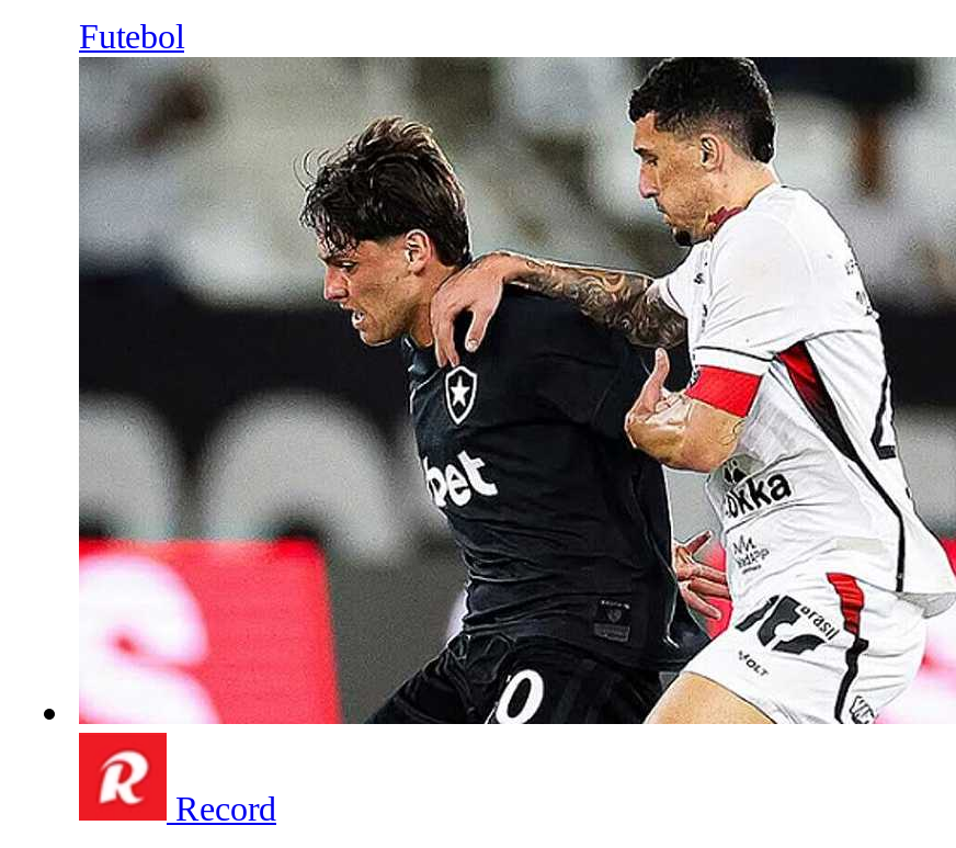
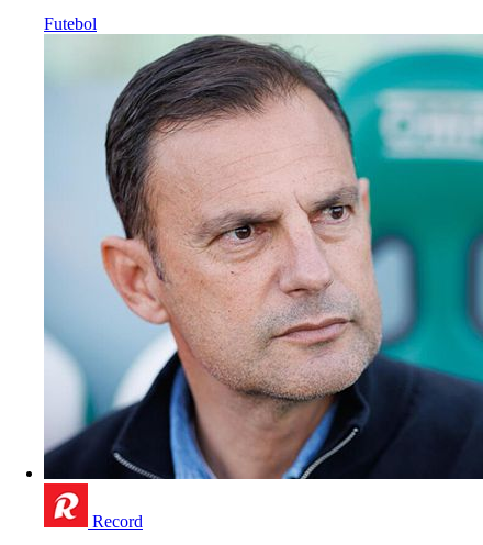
[77,56,949,734] [image] -> [43,34,480,480] [image]

